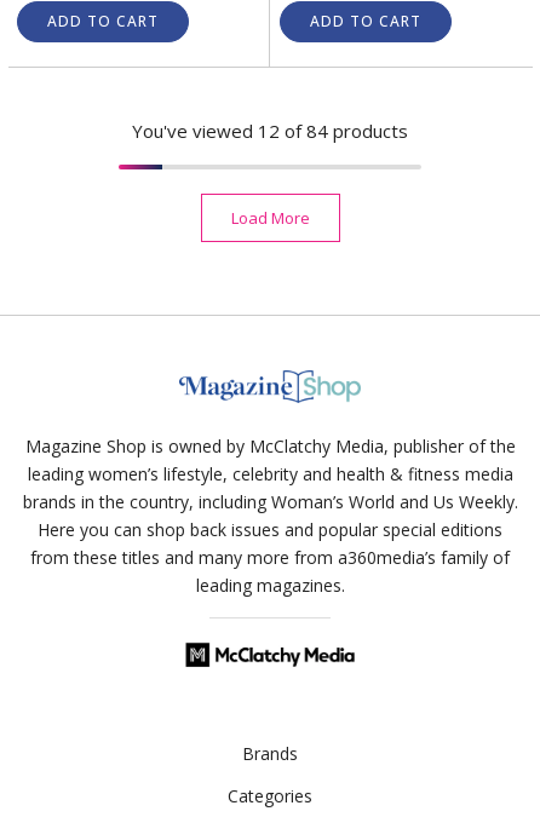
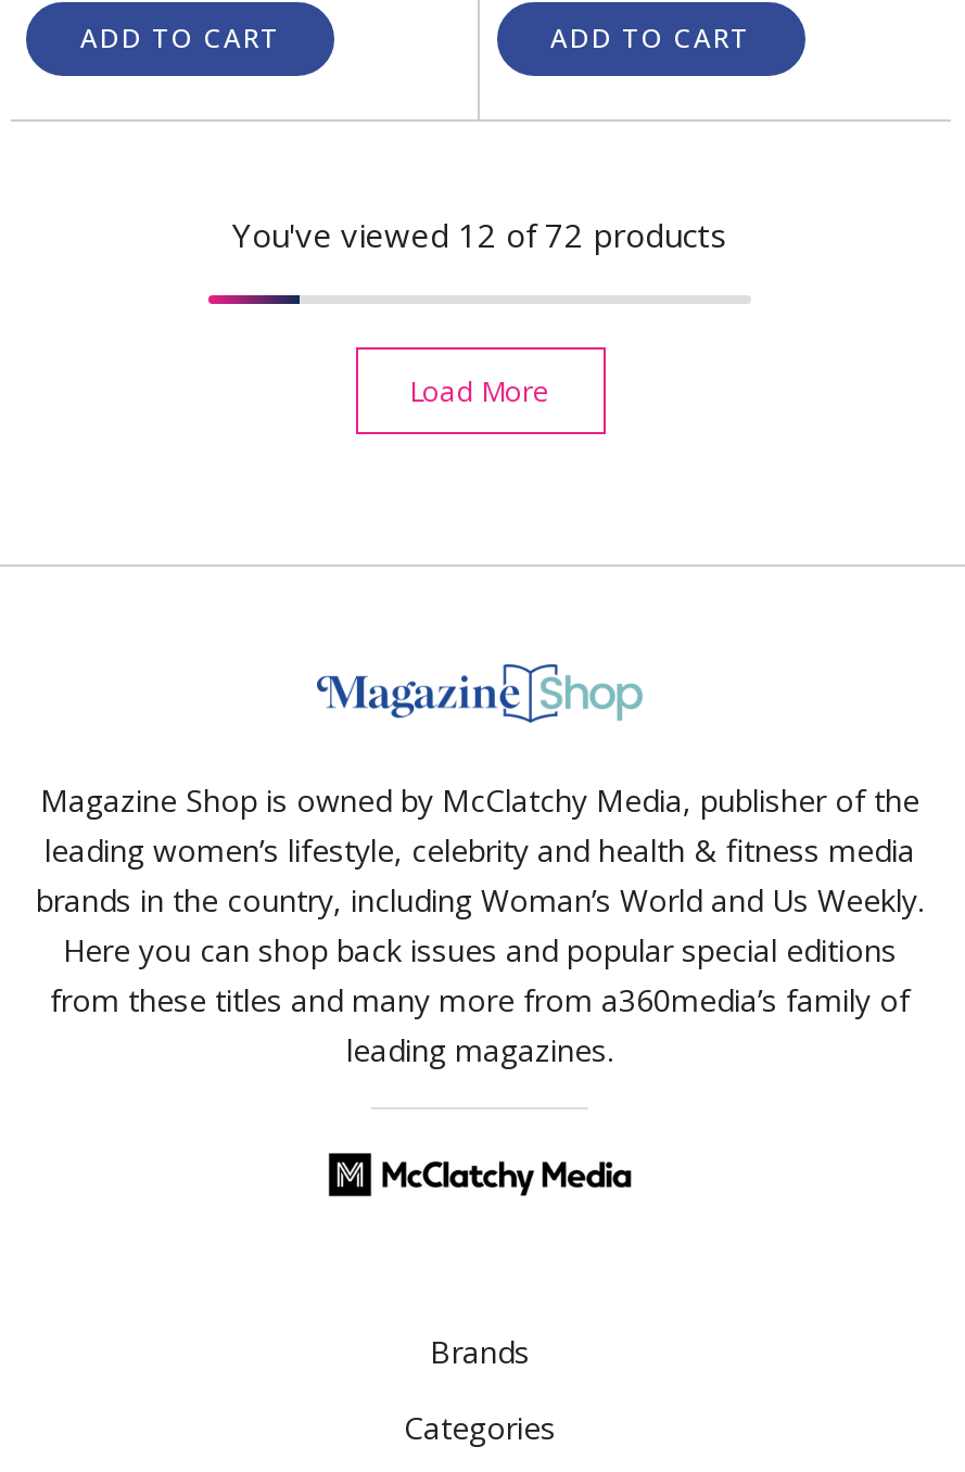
[132,119,408,143] You've viewed 12 of 84 products -> [232,213,727,256] You've viewed 12 of 72 products

